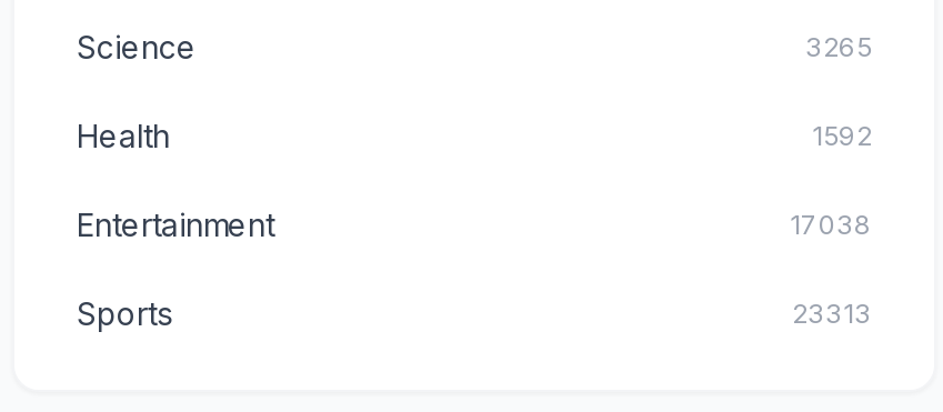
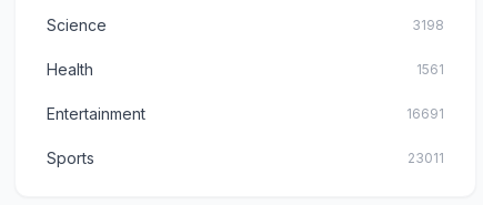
[805,30,872,63] 3265 -> [412,17,444,33] 3198
[812,119,872,152] 1592 -> [416,61,444,78] 1561
[790,208,872,241] 17038 -> [406,105,444,122] 16691
[792,297,872,330] 23313 -> [407,150,444,166] 23011

